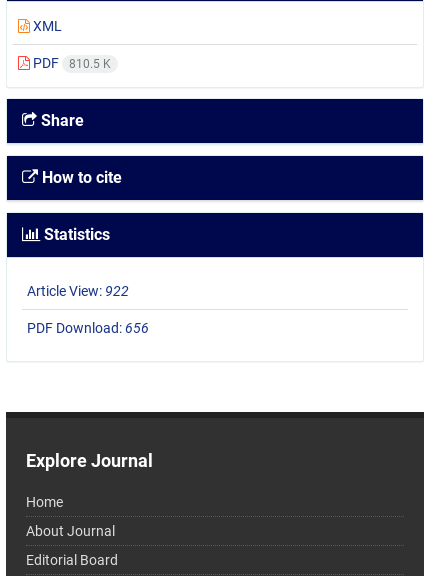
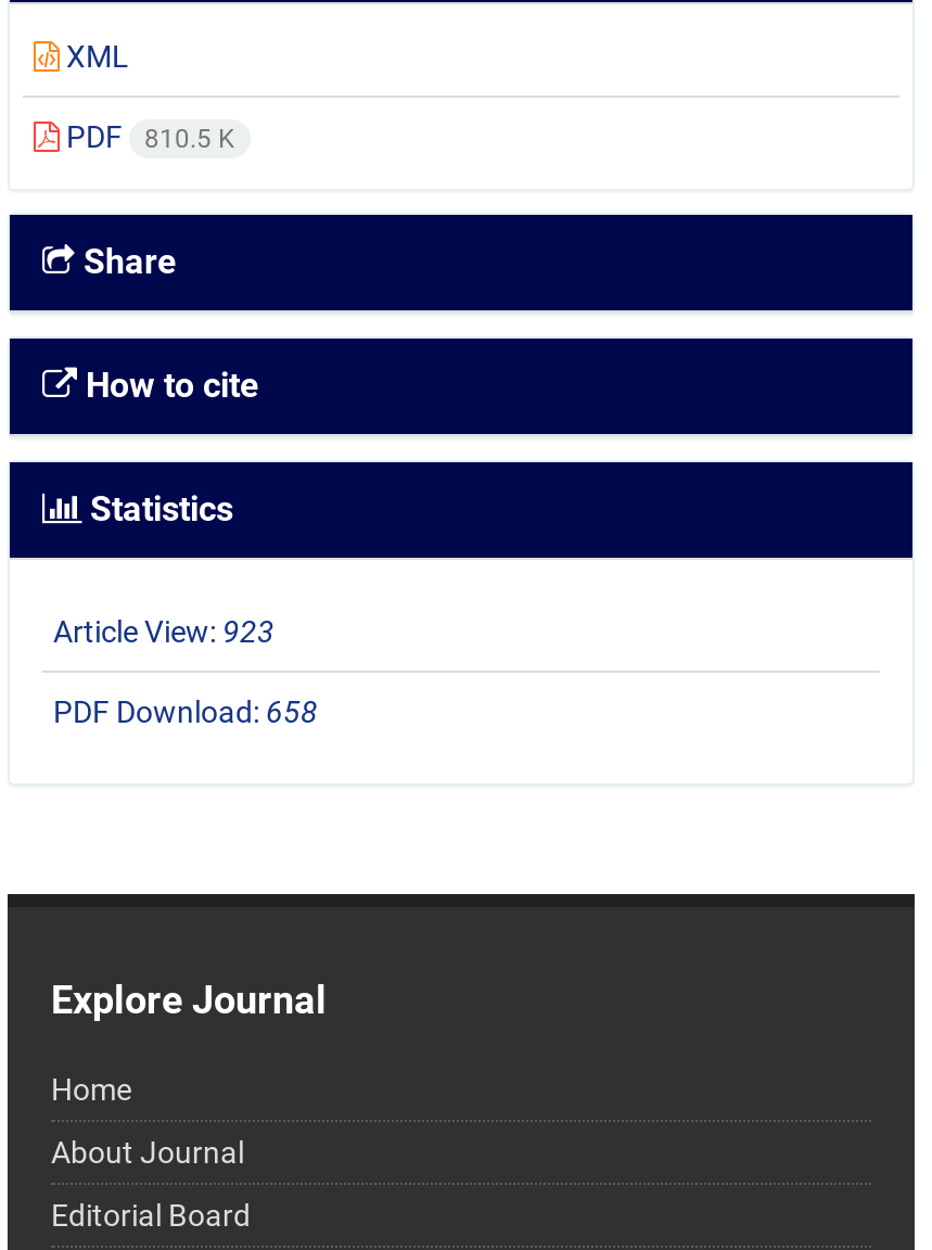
[27,283,129,299] Article View: 922 -> [53,615,275,650] Article View: 923
[27,320,149,336] PDF Download: 656 -> [53,695,318,730] PDF Download: 658

